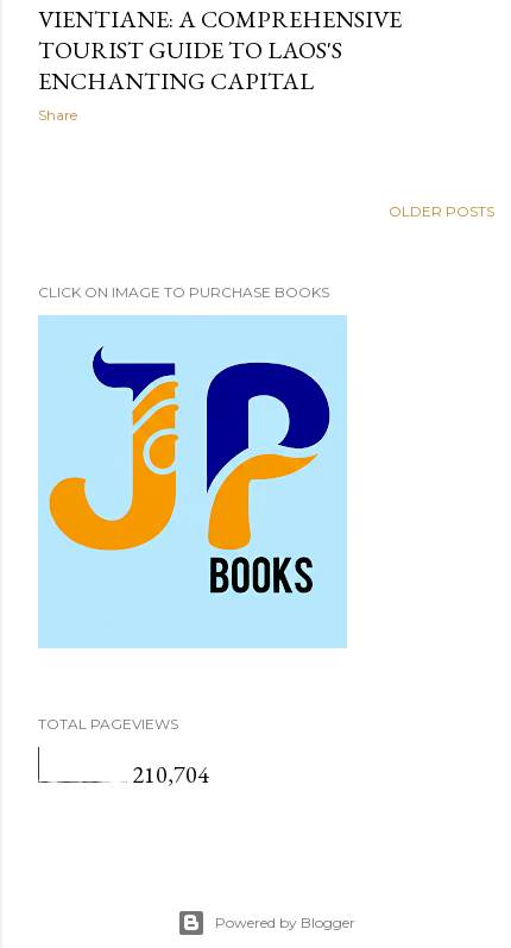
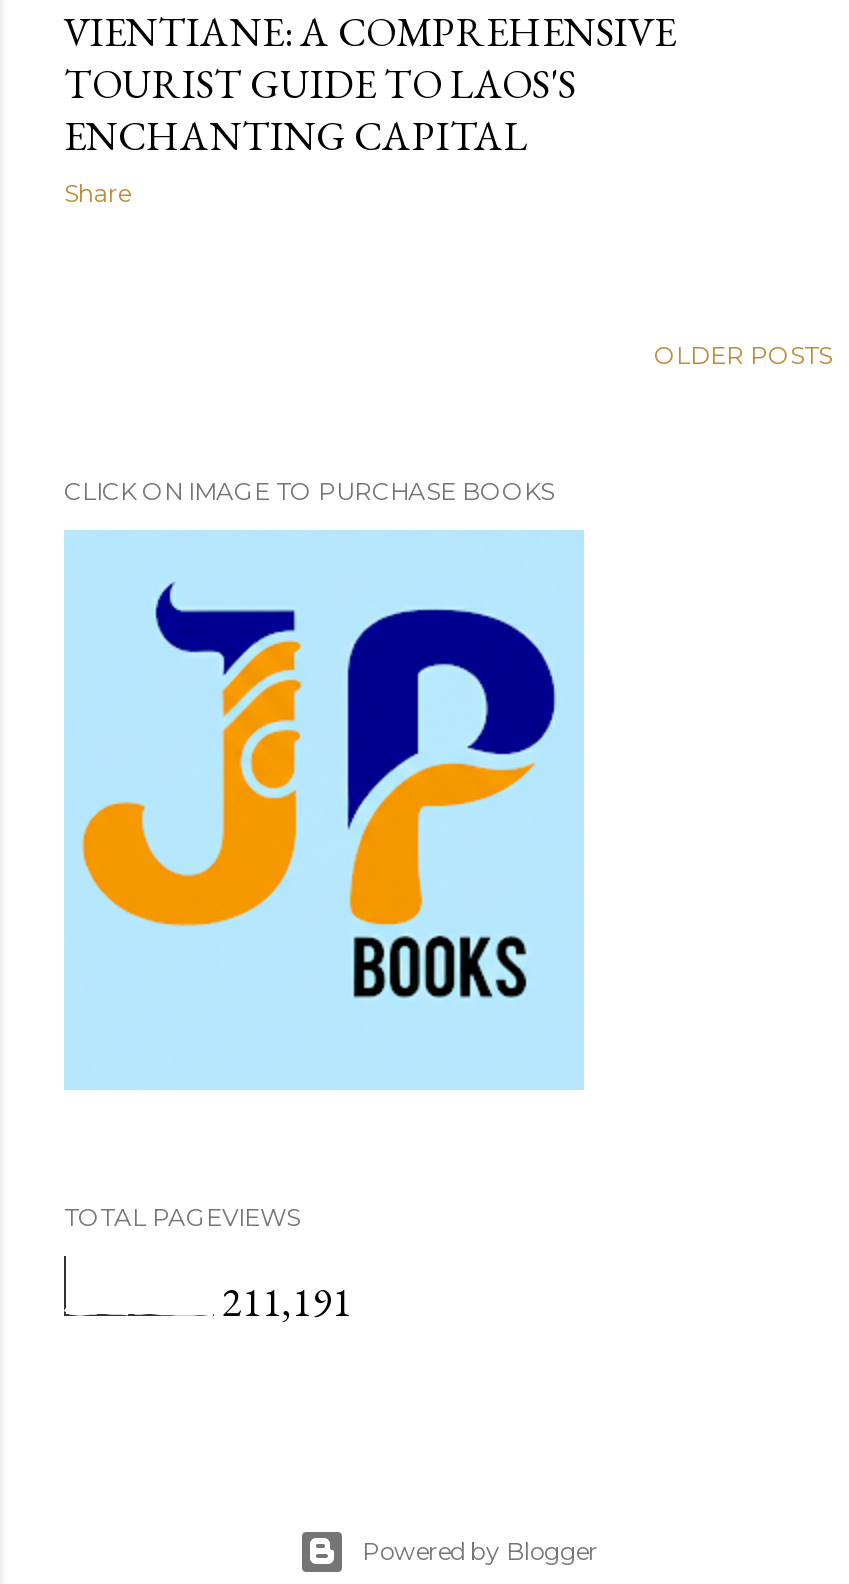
[132,759,209,790] 210,704 -> [222,1277,352,1329] 211,191

